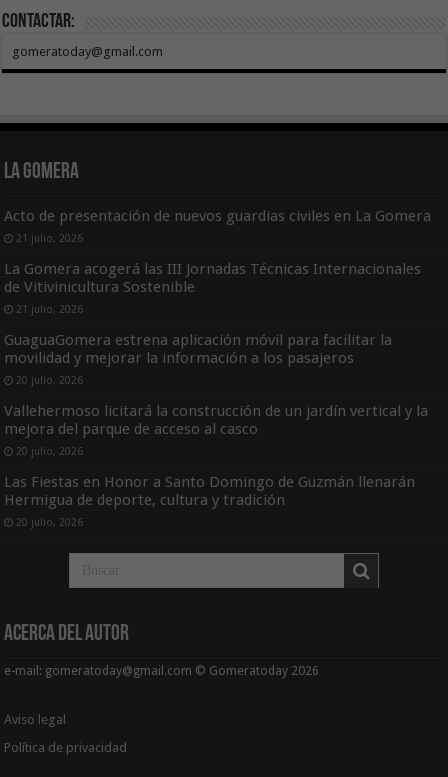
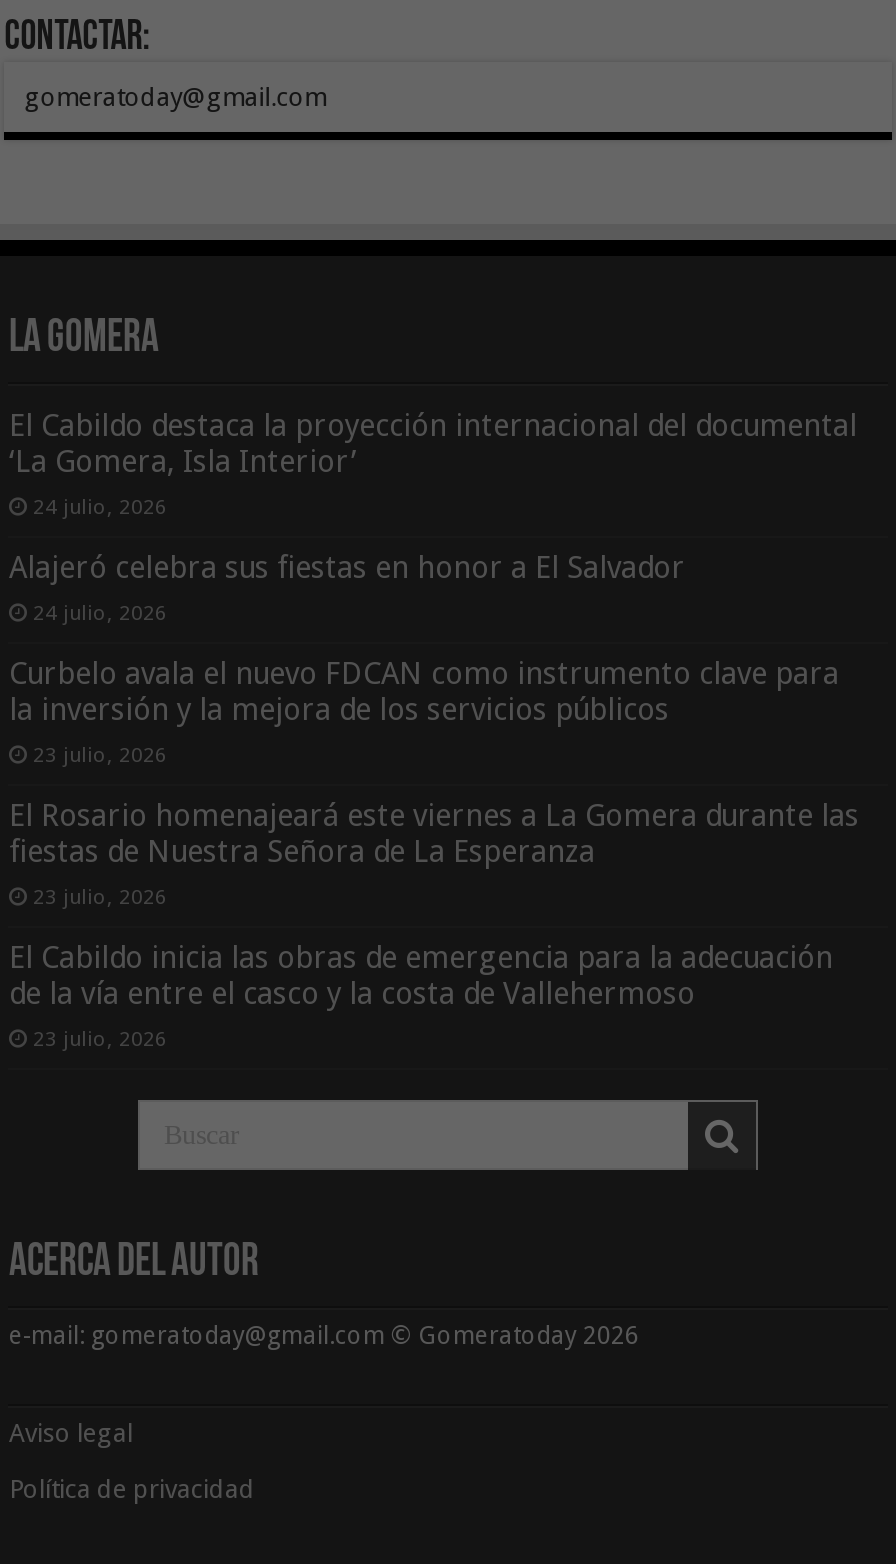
[4,207,431,244] Acto de presentación de nuevos guardias civiles en La Gomera | 21 julio, 2026 -> [9,408,857,518] El Cabildo destaca la proyección internacional del documental | ‘La Gomera, Isla Interior’ | 24 julio, 2026
[4,260,421,315] La Gomera acogerá las III Jornadas Técnicas Internacionales | de Vitivinicultura Sostenible | 21 julio, 2026 -> [9,550,685,624] Alajeró celebra sus fiestas en honor a El Salvador | 24 julio, 2026
[4,331,392,386] GuaguaGomera estrena aplicación móvil para facilitar la | movilidad y mejorar la información a los pasajeros | 20 julio, 2026 -> [9,656,839,766] Curbelo avala el nuevo FDCAN como instrumento clave para | la inversión y la mejora de los servicios públicos | 23 julio, 2026
[4,402,428,457] Vallehermoso licitará la construcción de un jardín vertical y la | mejora del parque de acceso al casco | 20 julio, 2026 -> [9,798,859,908] El Rosario homenajeará este viernes a La Gomera durante las | fiestas de Nuestra Señora de La Esperanza | 23 julio, 2026
[4,473,415,528] Las Fiestas en Honor a Santo Domingo de Guzmán llenarán | Hermigua de deporte, cultura y tradición | 20 julio, 2026 -> [9,940,833,1050] El Cabildo inicia las obras de emergencia para la adecuación | de la vía entre el casco y la costa de Vallehermoso | 23 julio, 2026

